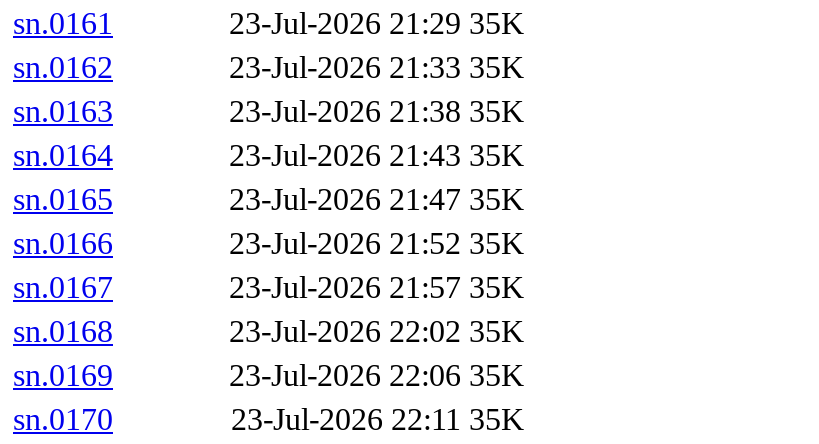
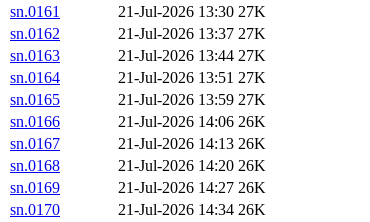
[229,7,525,41] 23-Jul-2026 21:29 35K -> [118,3,266,20] 21-Jul-2026 13:30 27K
[229,51,525,85] 23-Jul-2026 21:33 35K -> [118,25,266,42] 21-Jul-2026 13:37 27K
[229,95,525,129] 23-Jul-2026 21:38 35K -> [118,47,266,64] 21-Jul-2026 13:44 27K
[229,139,525,173] 23-Jul-2026 21:43 35K -> [118,69,266,86] 21-Jul-2026 13:51 27K
[229,183,525,217] 23-Jul-2026 21:47 35K -> [118,91,266,108] 21-Jul-2026 13:59 27K
[229,227,525,261] 23-Jul-2026 21:52 35K -> [118,113,266,130] 21-Jul-2026 14:06 26K
[229,271,525,305] 23-Jul-2026 21:57 35K -> [118,135,266,152] 21-Jul-2026 14:13 26K
[229,315,525,349] 23-Jul-2026 22:02 35K -> [118,157,266,174] 21-Jul-2026 14:20 26K
[229,359,525,393] 23-Jul-2026 22:06 35K -> [118,179,266,196] 21-Jul-2026 14:27 26K
[231,403,525,437] 23-Jul-2026 22:11 35K -> [118,201,266,218] 21-Jul-2026 14:34 26K

